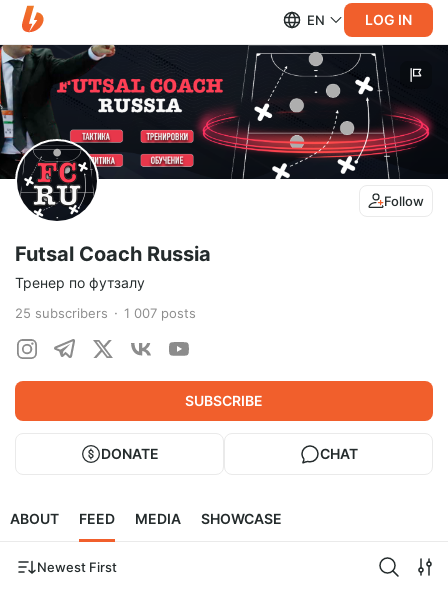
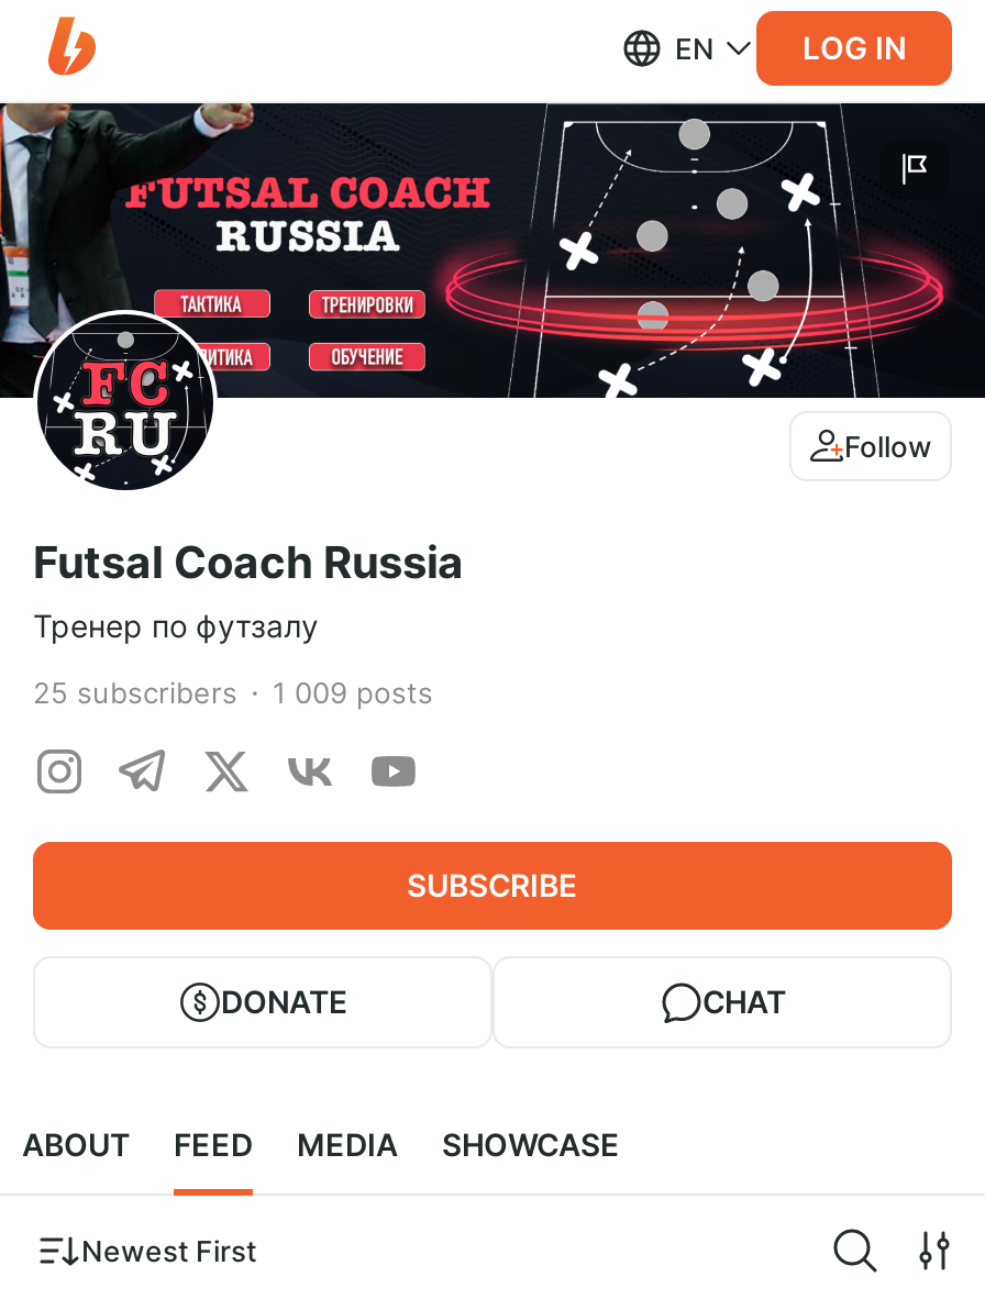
[15,305,196,321] 25 subscribers 1 007 posts -> [33,675,433,710] 25 subscribers 1 009 posts

